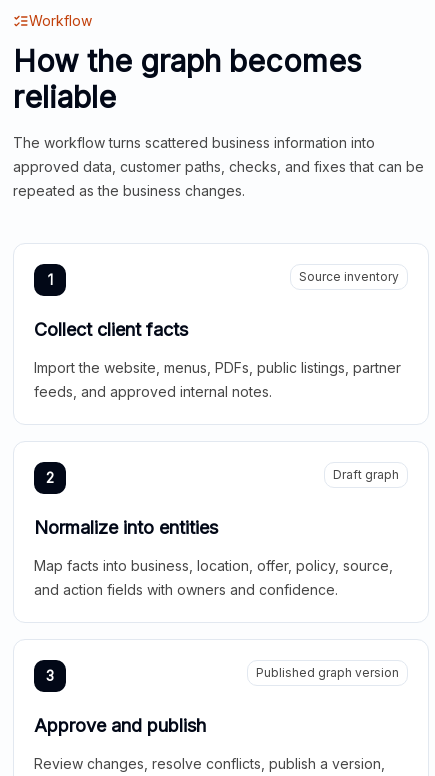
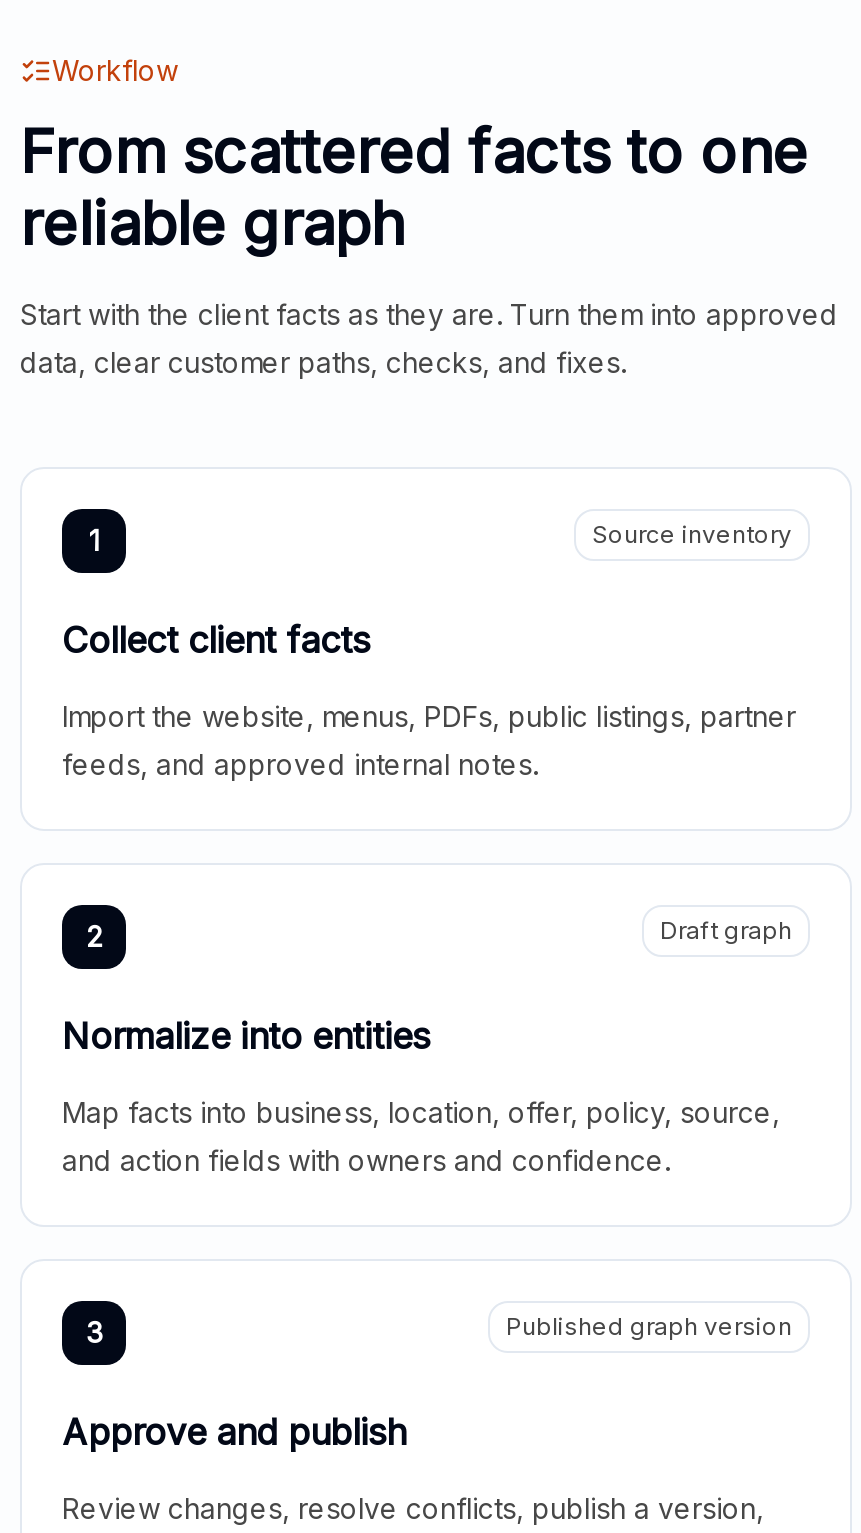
[13,43,361,115] How the graph becomes | reliable -> [20,115,808,259] From scattered facts to one | reliable graph
[13,134,424,199] The workflow turns scattered business information into | approved data, customer paths, checks, and fixes that can be | repeated as the business changes. -> [20,297,838,379] Start with the client facts as they are. Turn them into approved | data, clear customer paths, checks, and fixes.

